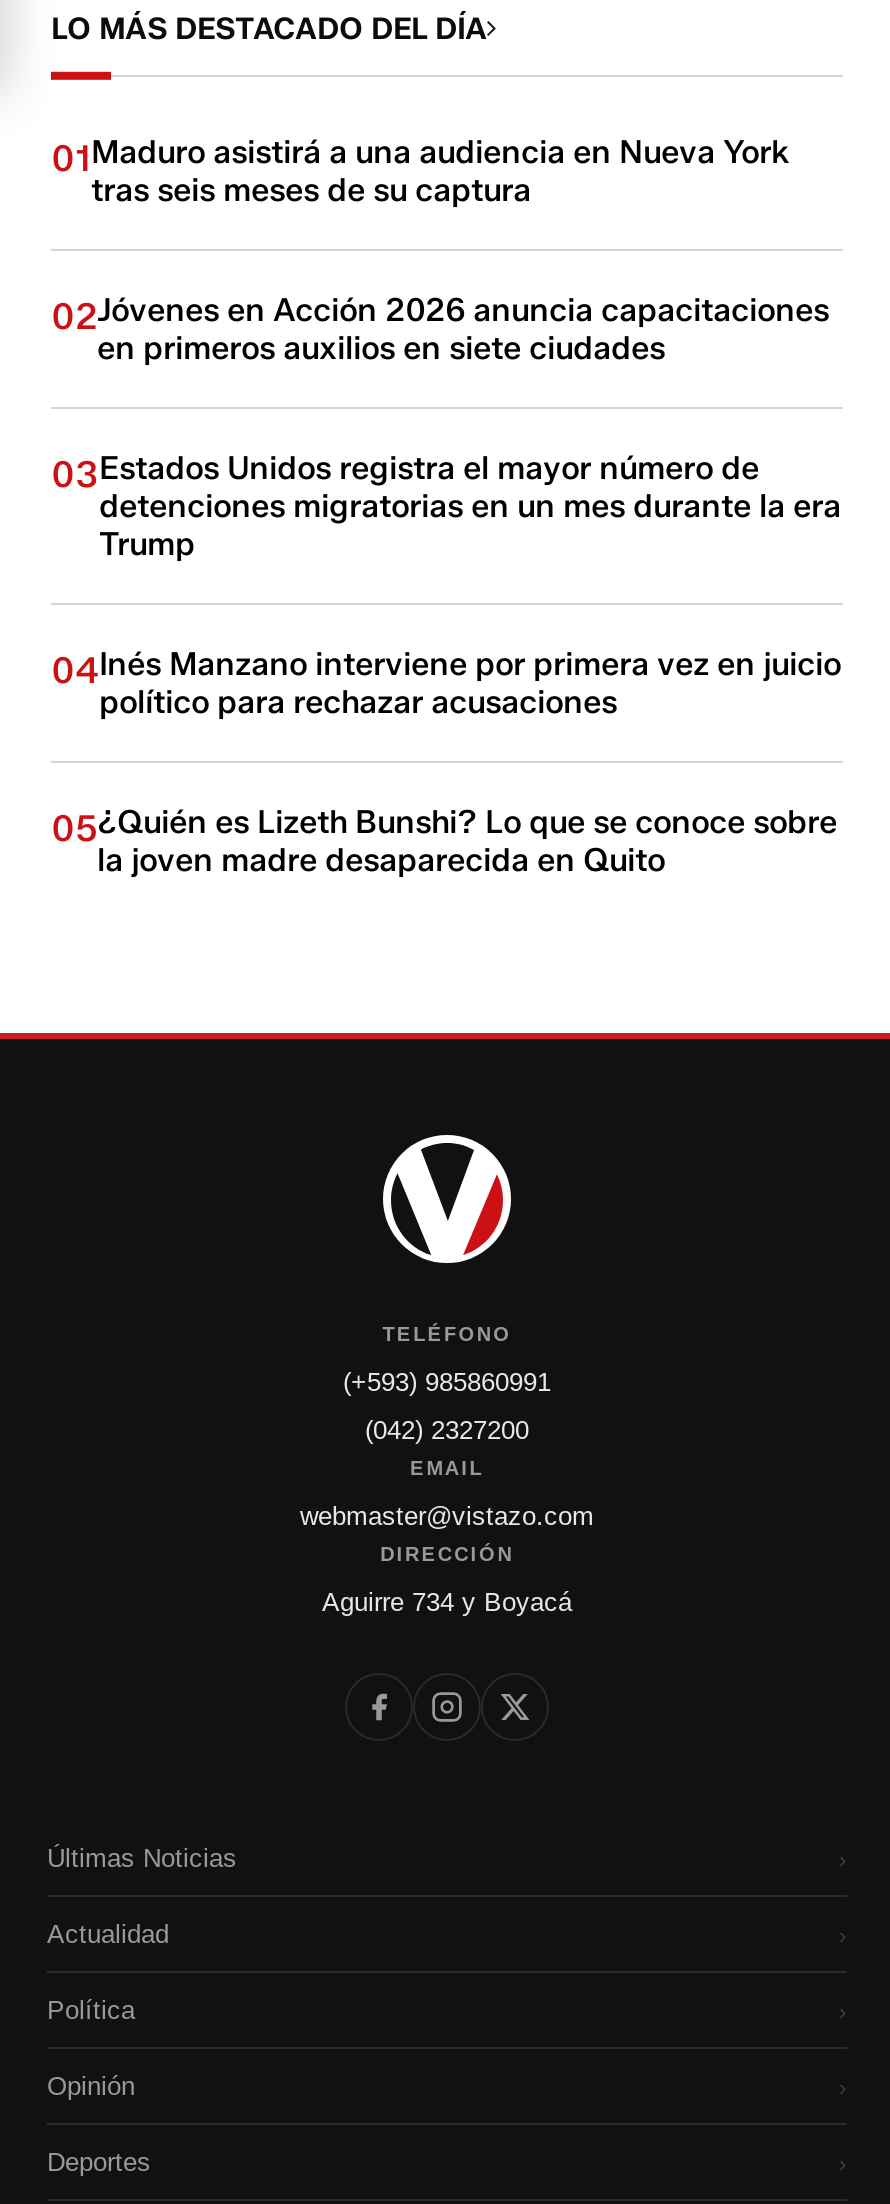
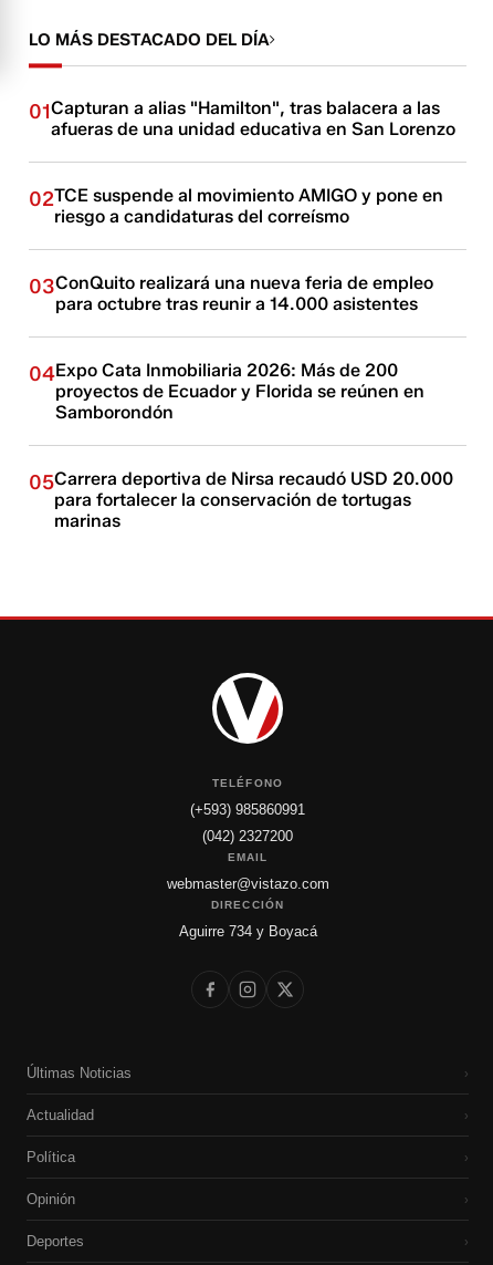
[51,134,789,210] 01Maduro asistirá a una audiencia en Nueva York | tras seis meses de su captura -> [29,98,456,140] 01Capturan a alias "Hamilton", tras balacera a las | afueras de una unidad educativa en San Lorenzo
[51,292,829,368] 02Jóvenes en Acción 2026 anuncia capacitaciones | en primeros auxilios en siete ciudades -> [29,185,443,227] 02TCE suspende al movimiento AMIGO y pone en | riesgo a candidaturas del correísmo
[51,450,841,564] 03Estados Unidos registra el mayor número de | detenciones migratorias en un mes durante la era | Trump -> [29,273,433,315] 03ConQuito realizará una nueva feria de empleo | para octubre tras reunir a 14.000 asistentes
[51,646,841,722] 04Inés Manzano interviene por primera vez en juicio | político para rechazar acusaciones -> [29,360,425,423] 04Expo Cata Inmobiliaria 2026: Más de 200 | proyectos de Ecuador y Florida se reúnen en | Samborondón
[51,804,837,880] 05¿Quién es Lizeth Bunshi? Lo que se conoce sobre | la joven madre desaparecida en Quito -> [29,469,453,532] 05Carrera deportiva de Nirsa recaudó USD 20.000 | para fortalecer la conservación de tortugas | marinas

